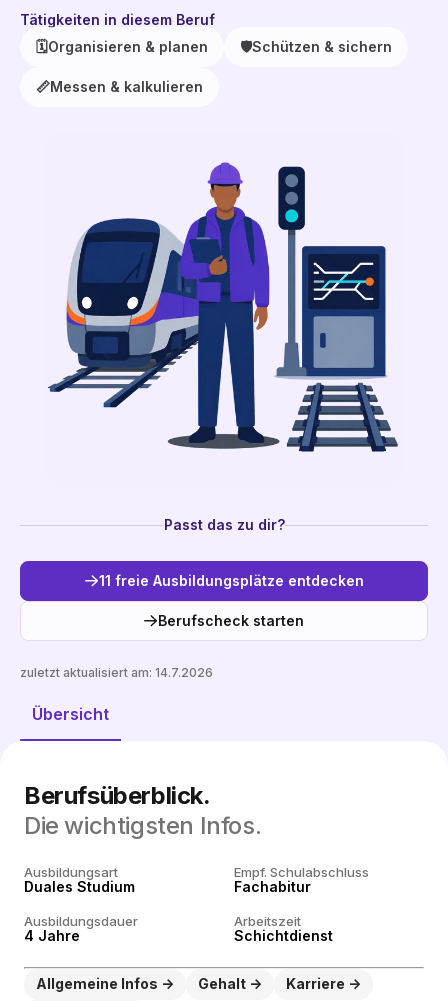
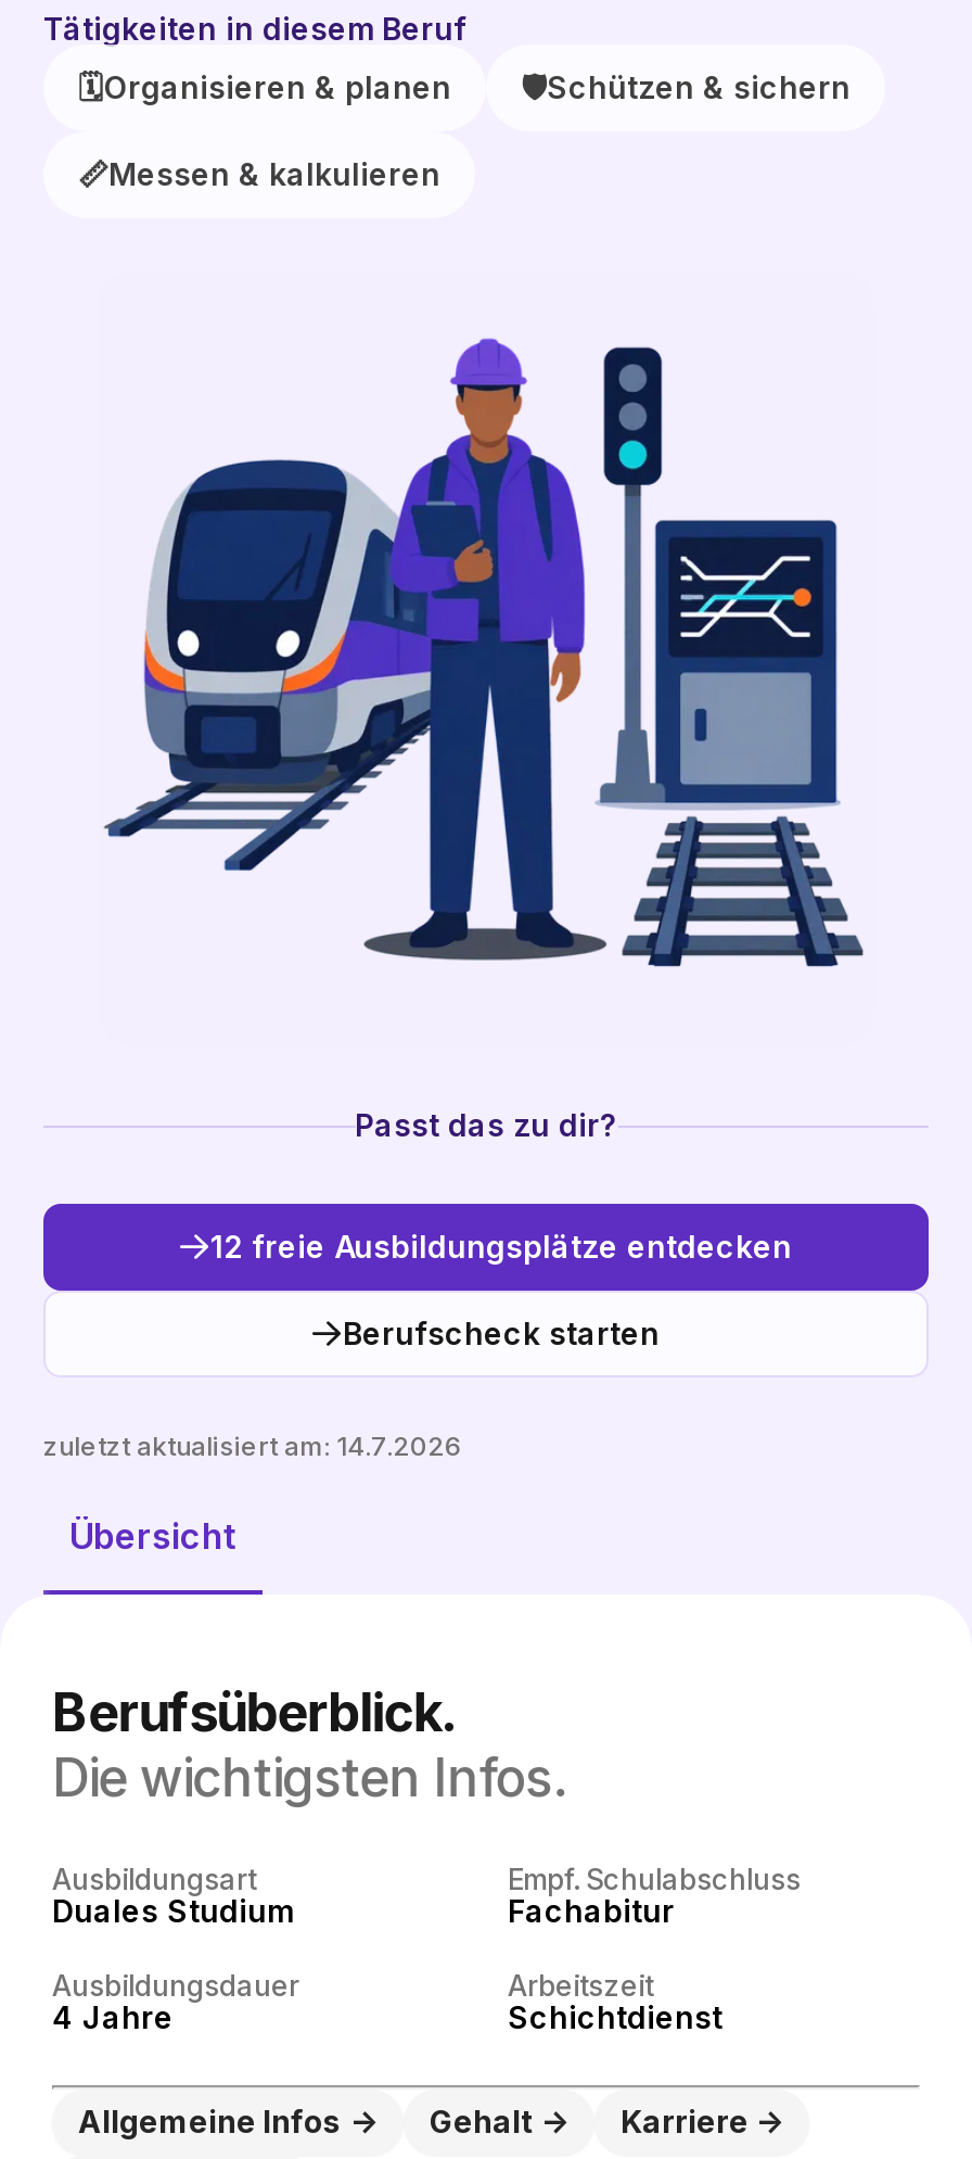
[98,572,363,589] 11 freie Ausbildungsplätze entdecken -> [210,1229,792,1265] 12 freie Ausbildungsplätze entdecken

